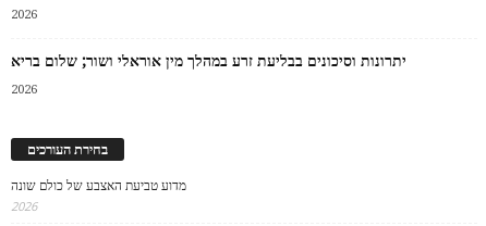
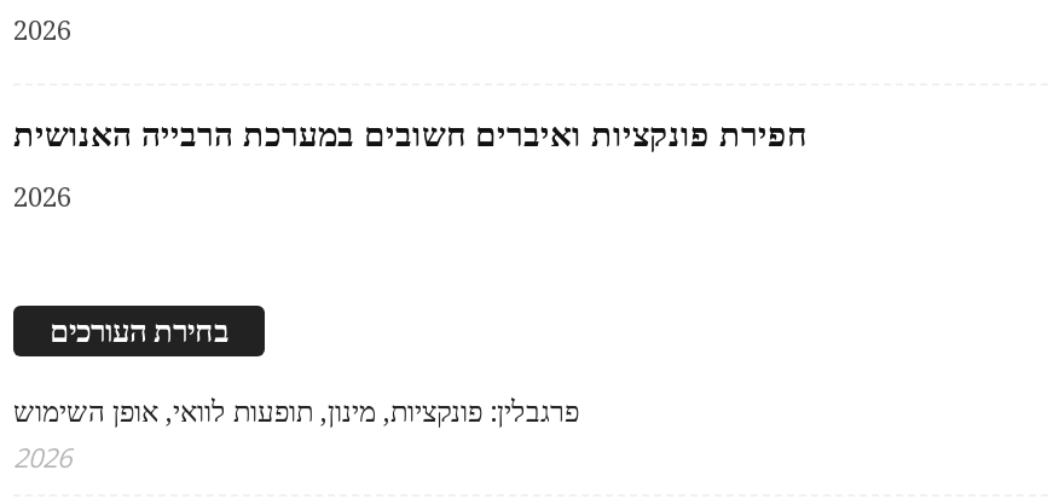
[11,52,406,69] יתרונות וסיכונים בבליעת זרע במהלך מין אוראלי ושור; שלום בריא -> [13,114,806,153] חפירת פונקציות ואיברים חשובים במערכת הרבייה האנושית
[11,178,186,194] מדוע טביעת האצבע של כולם שונה -> [13,396,579,429] פרגבלין: פונקציות, מינון, תופעות לוואי, אופן השימוש

